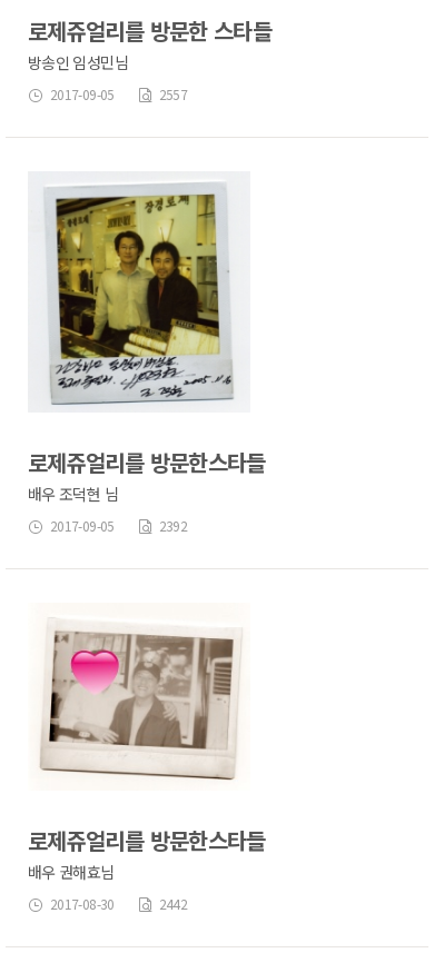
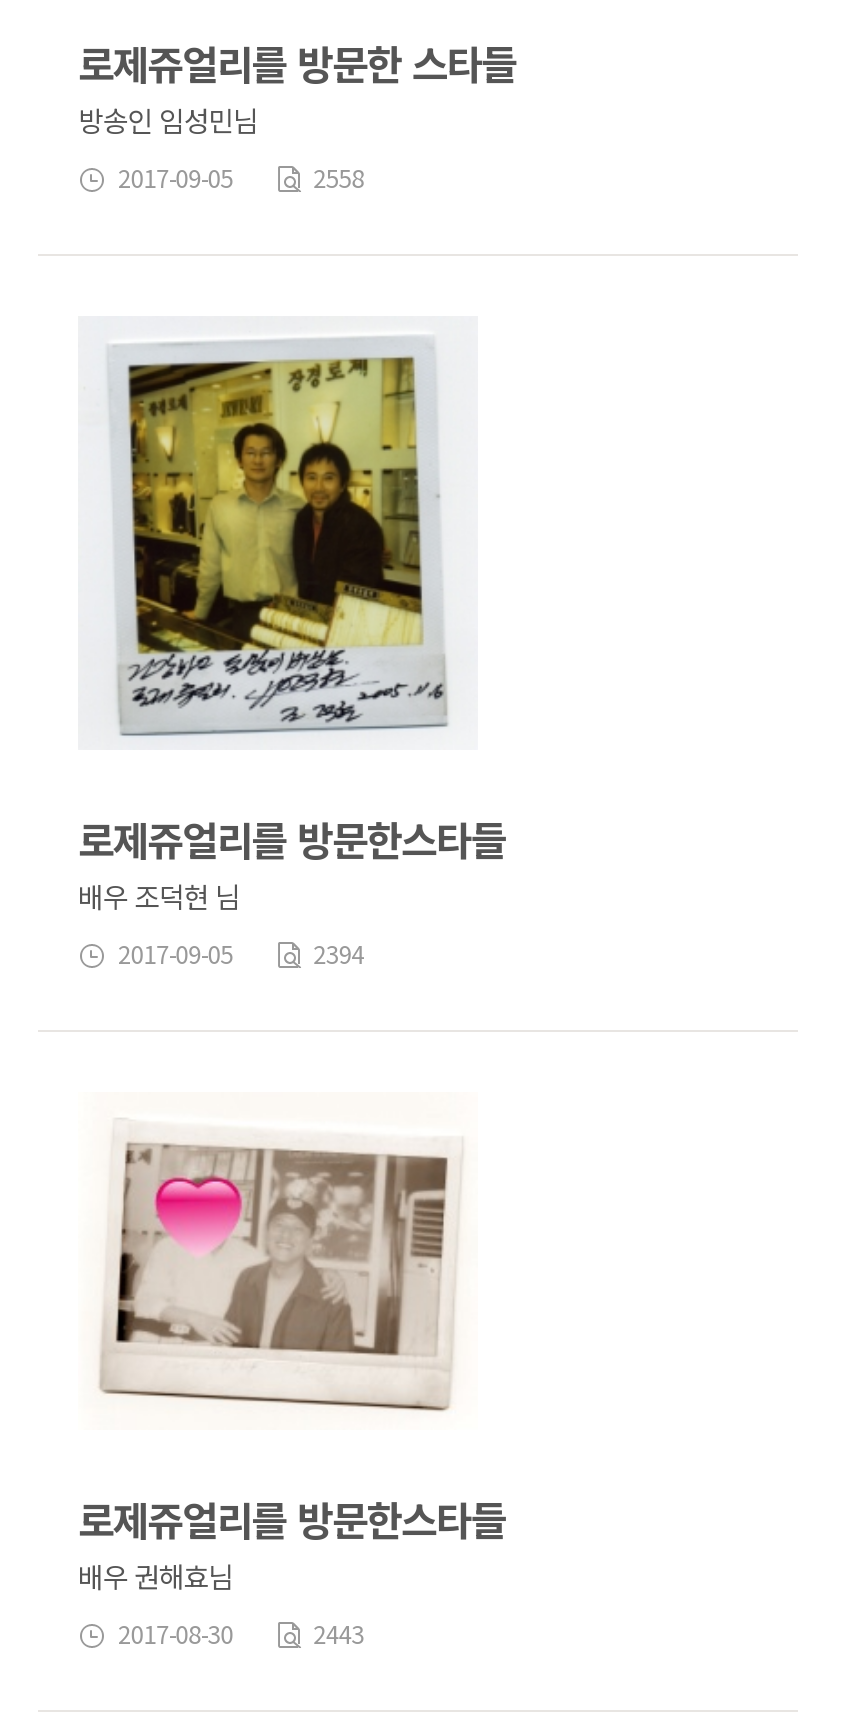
[159,85,187,104] 2557 -> [313,160,364,194] 2558
[159,517,187,535] 2392 -> [313,937,364,971] 2394
[159,894,187,913] 2442 -> [313,1615,364,1649] 2443

